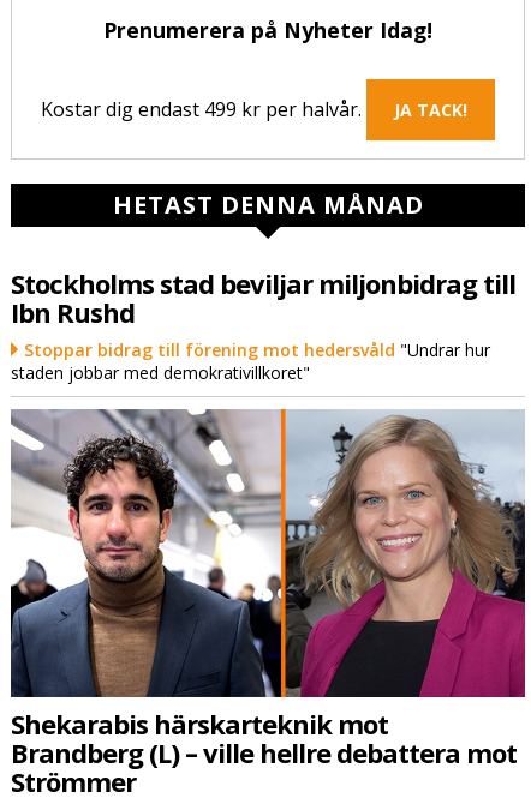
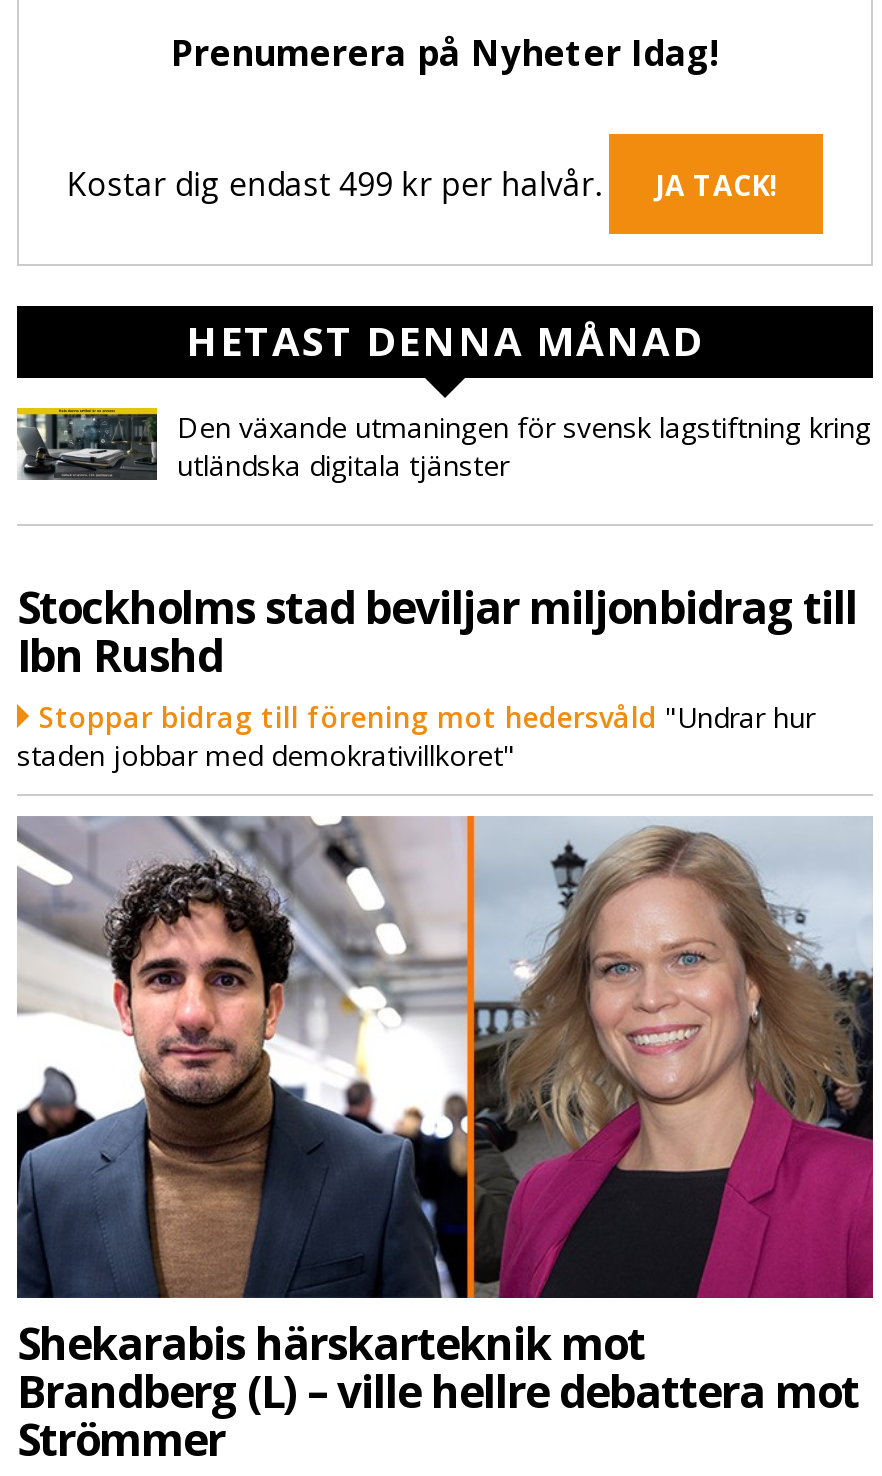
none -> [15,406,871,485] [image] | Den växande utmaningen för svensk lagstiftning kring | utländska digitala tjänster

